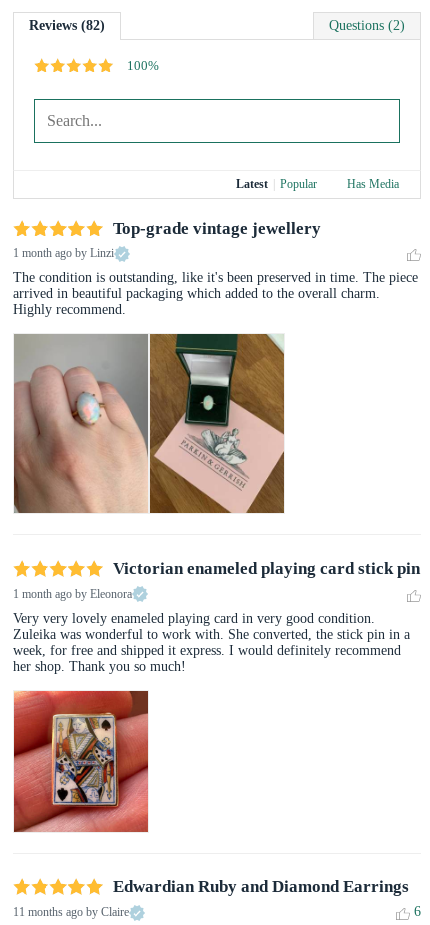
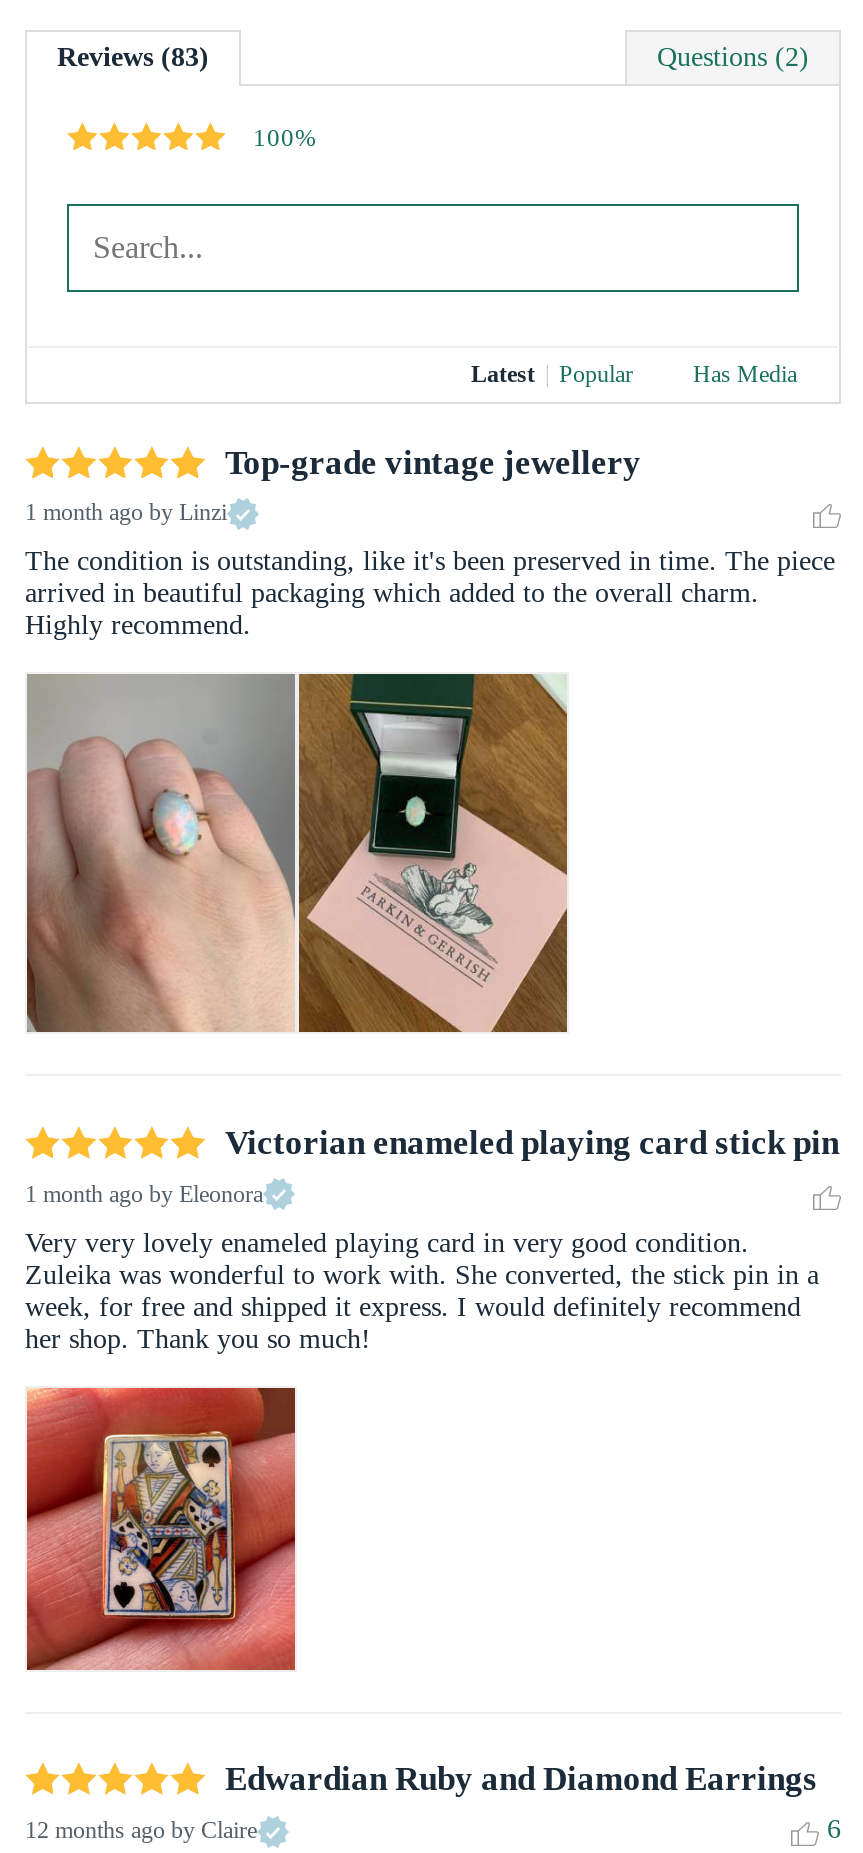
[29,17,105,32] Reviews (82) -> [57,41,209,71] Reviews (83)
[13,905,129,919] 11 months ago by Claire -> [25,1816,257,1844] 12 months ago by Claire

